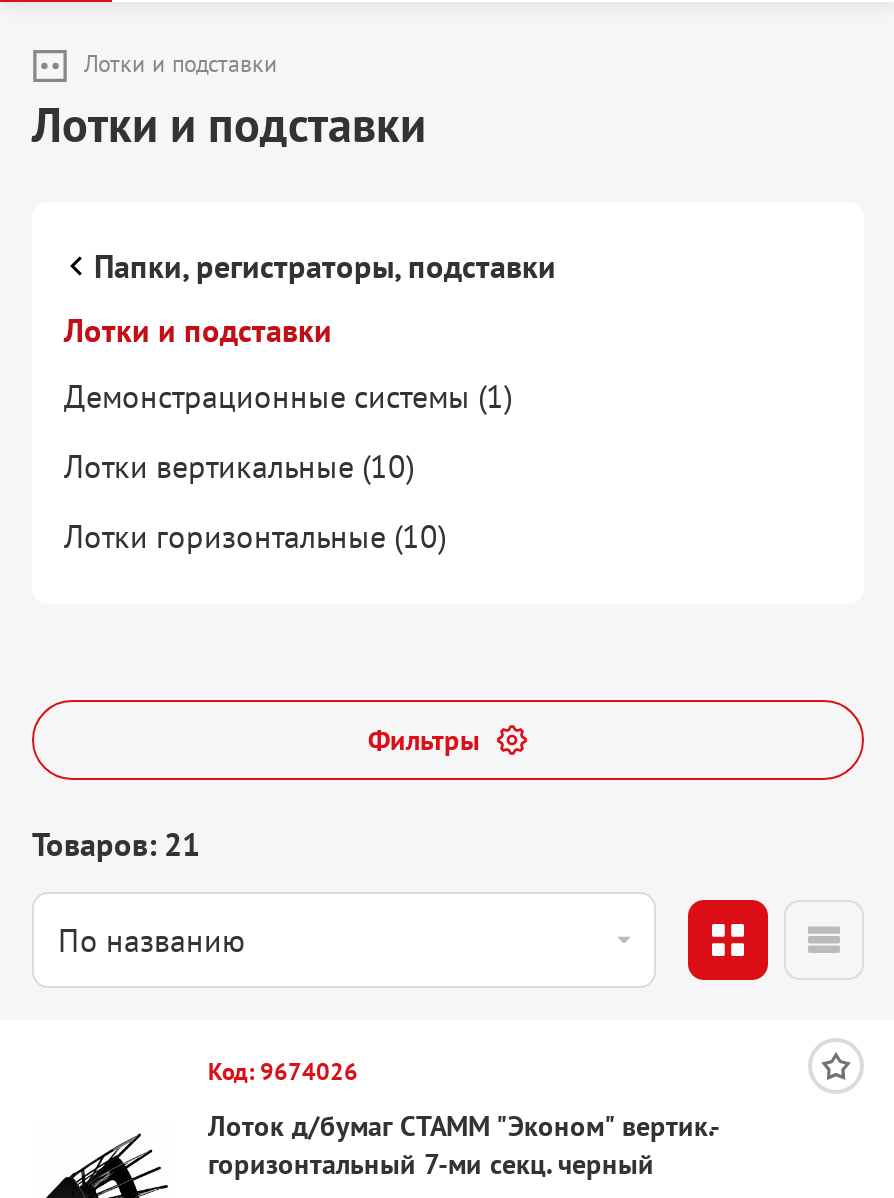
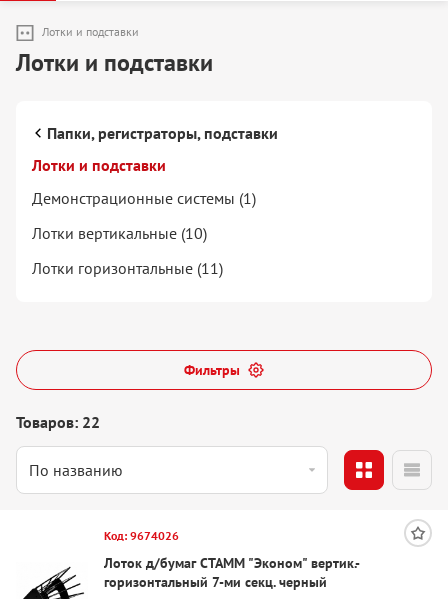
[64,516,446,556] Лотки горизонтальные (10) -> [32,258,223,278] Лотки горизонтальные (11)
[32,824,200,864] Товаров: 21 -> [16,412,100,432] Товаров: 22

